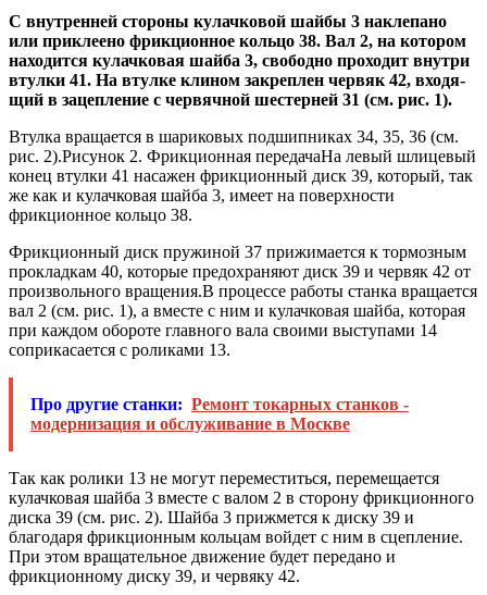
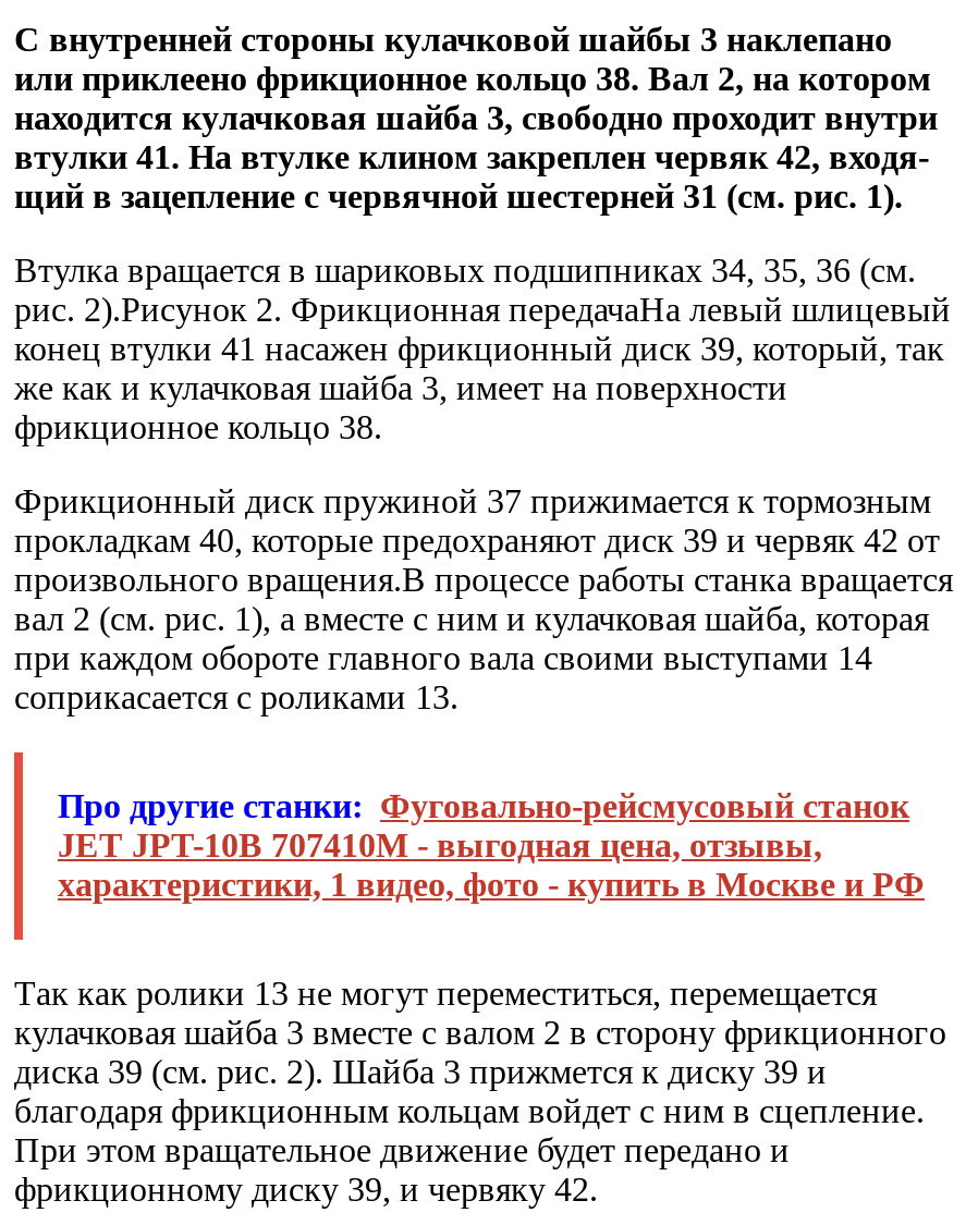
[30,395,409,433] Про другие станки: Ремонт токарных станков - | модернизация и обслуживание в Москве -> [58,787,925,903] Про другие станки: Фуговально-рейсмусовый станок | JET JPT-10B 707410M - выгодная цена, отзывы, | характеристики, 1 видео, фото - купить в Москве и РФ

